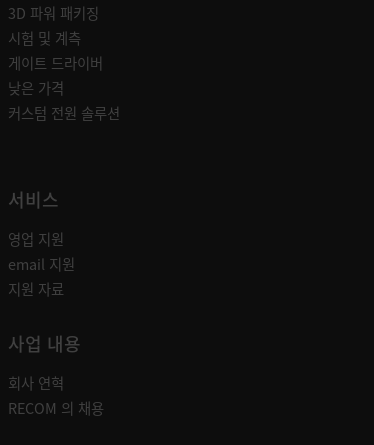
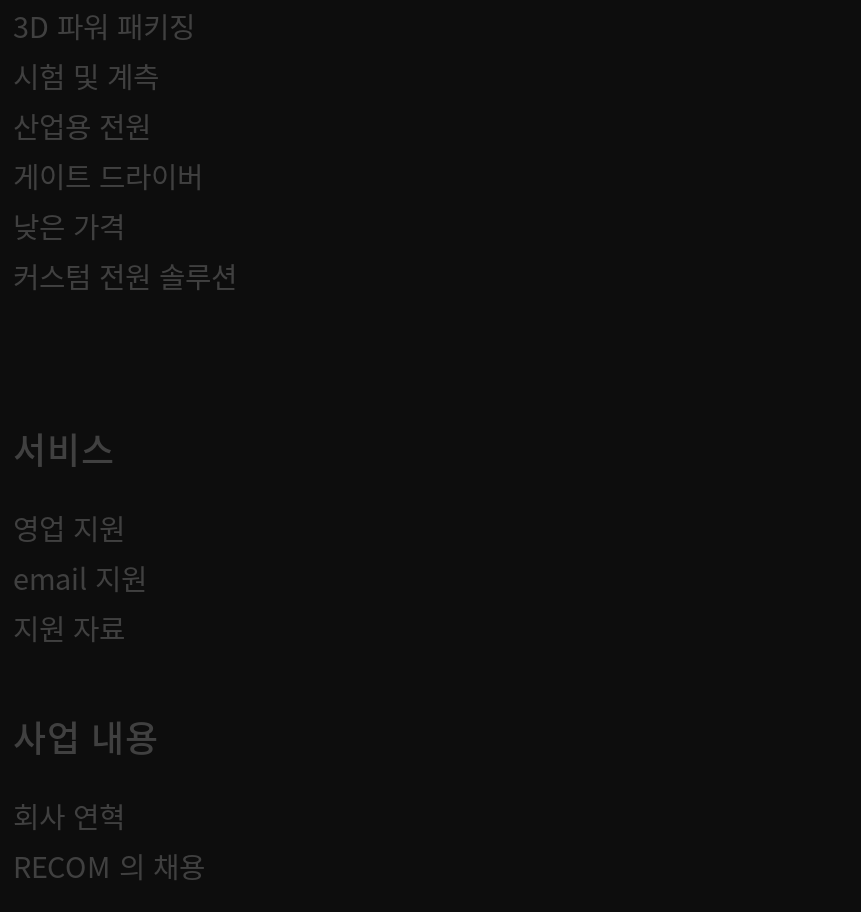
none -> [13,104,151,146] 산업용 전원

